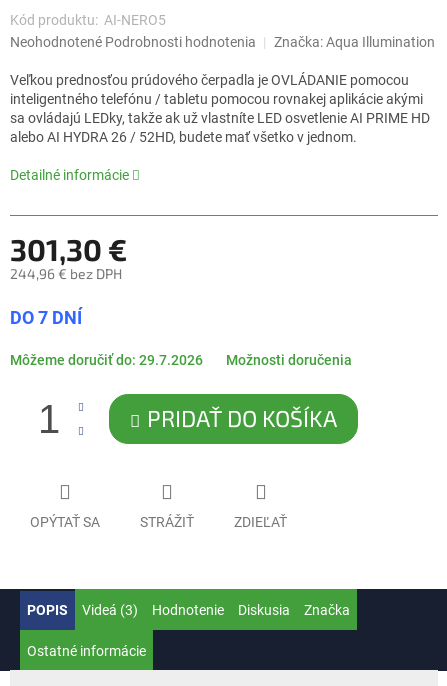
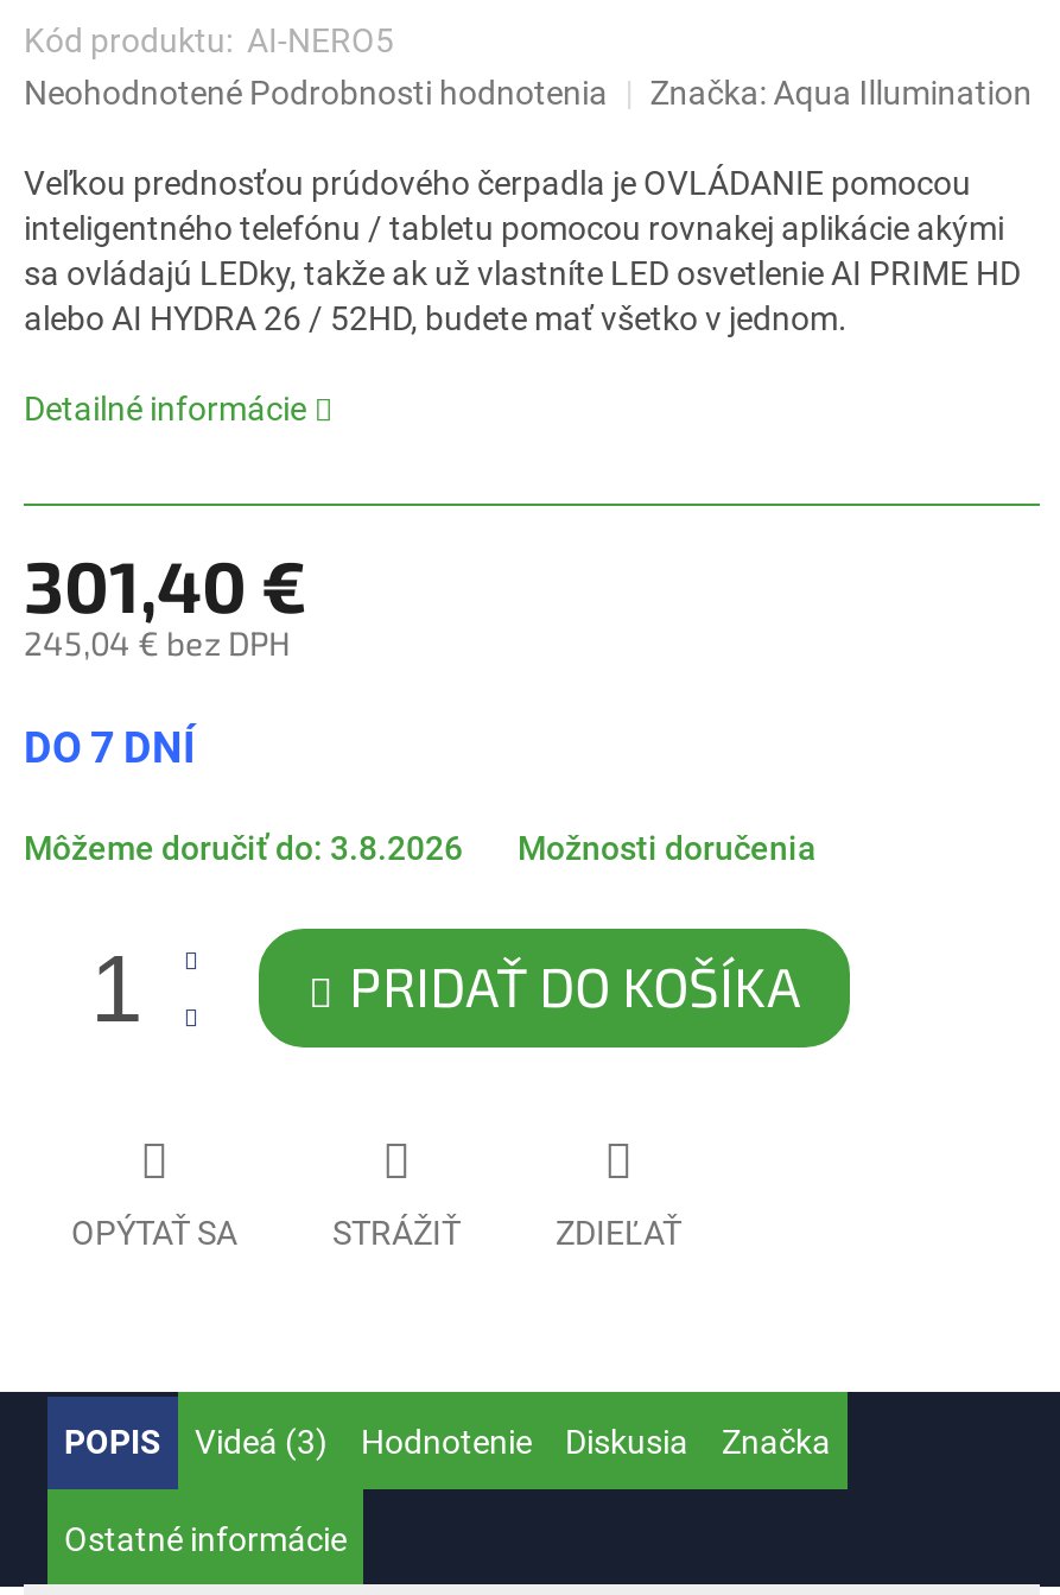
[10,231,127,267] 301,30 € -> [24,543,306,628] 301,40 €
[10,265,122,282] 244,96 € bez DPH -> [24,623,290,664] 245,04 € bez DPH
[10,352,203,368] Môžeme doručiť do: 29.7.2026 -> [24,830,463,868] Môžeme doručiť do: 3.8.2026

